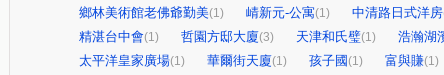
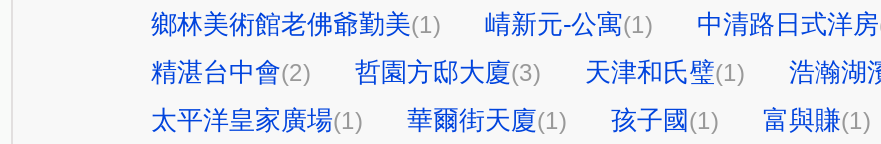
[79,29,159,44] 精湛台中會(1) -> [151,57,311,87] 精湛台中會(2)

